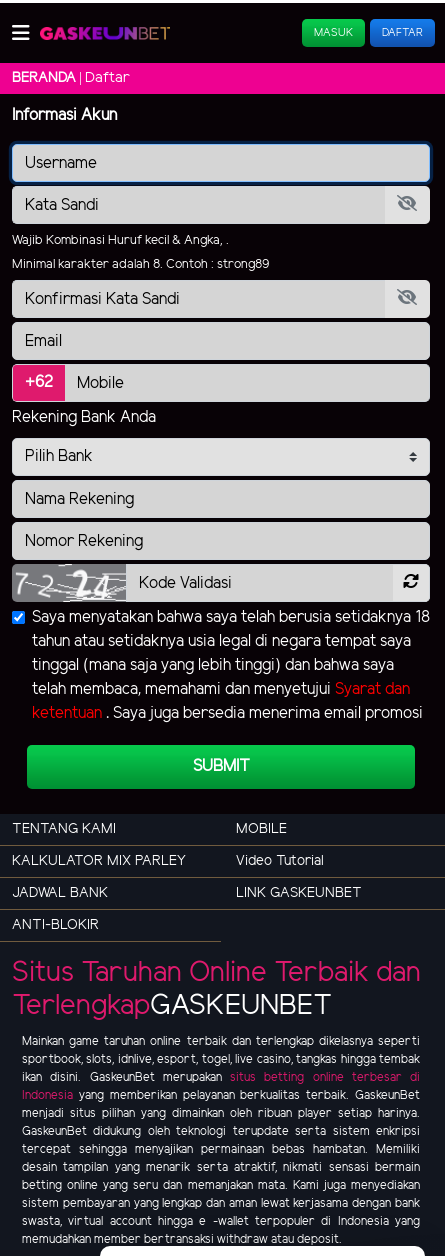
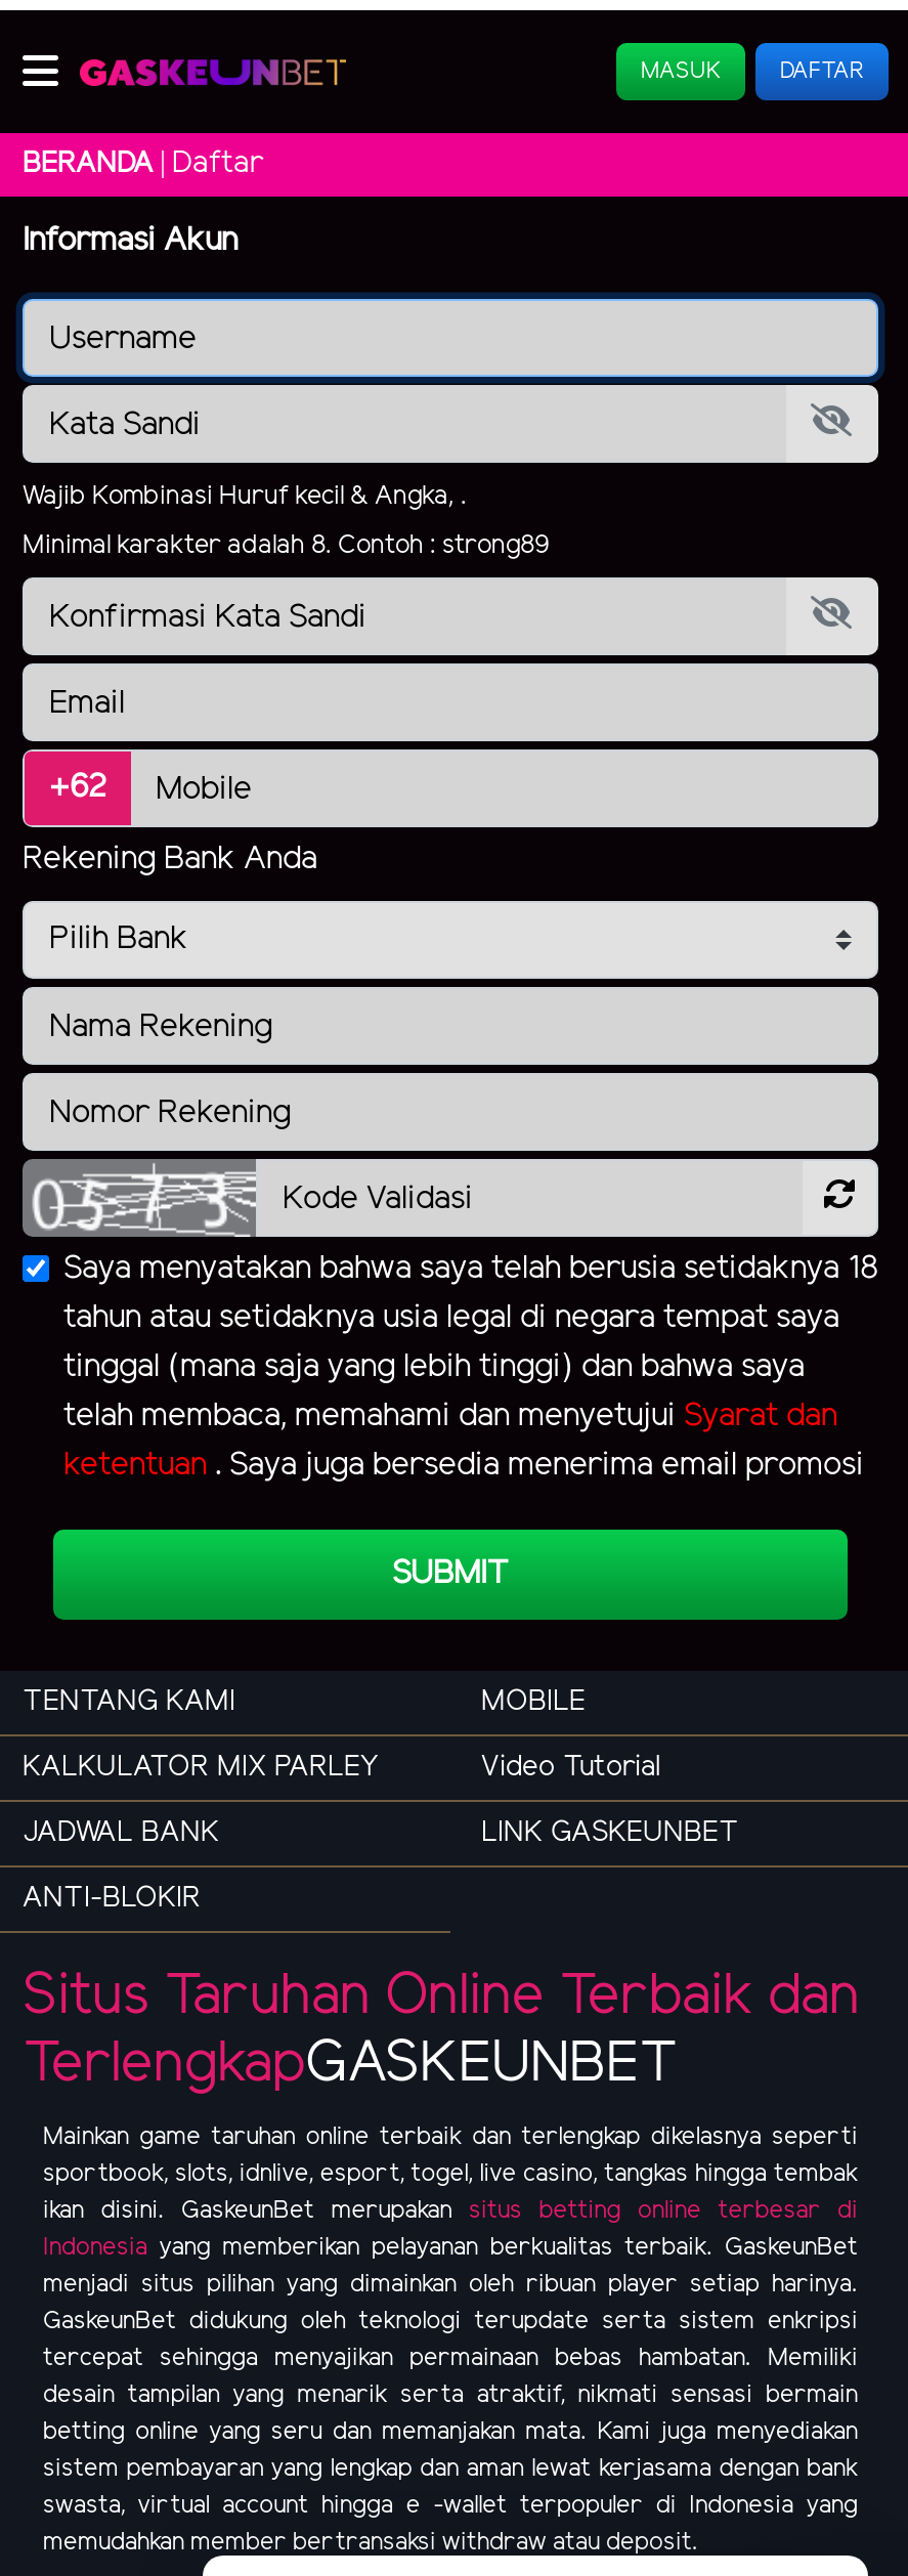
[16,565,125,601] [image] -> [33,1165,254,1231] [image]

